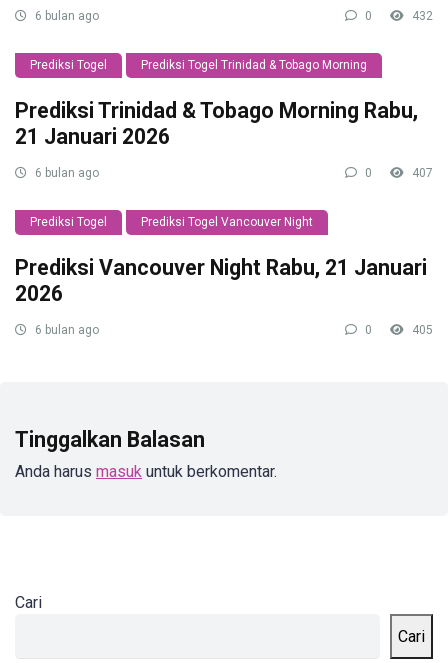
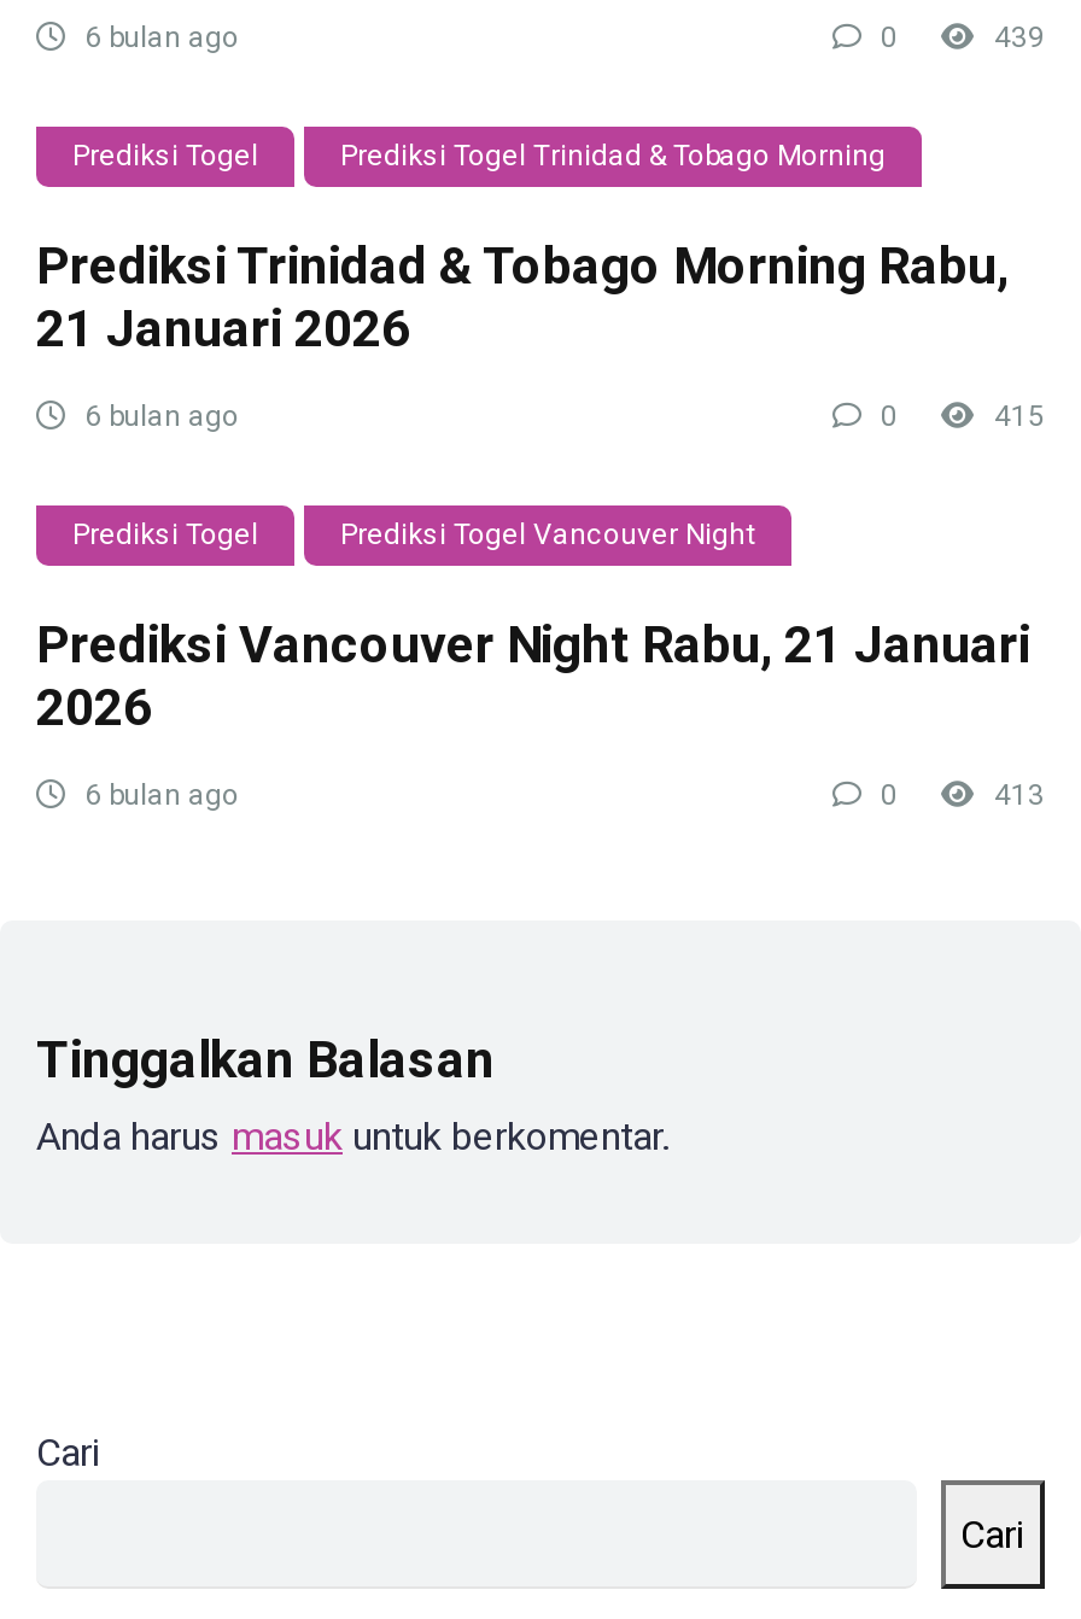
[409,9,433,23] 432 -> [987,20,1045,54] 439
[409,166,433,180] 407 -> [987,399,1045,433] 415
[409,323,433,337] 405 -> [987,778,1045,812] 413

